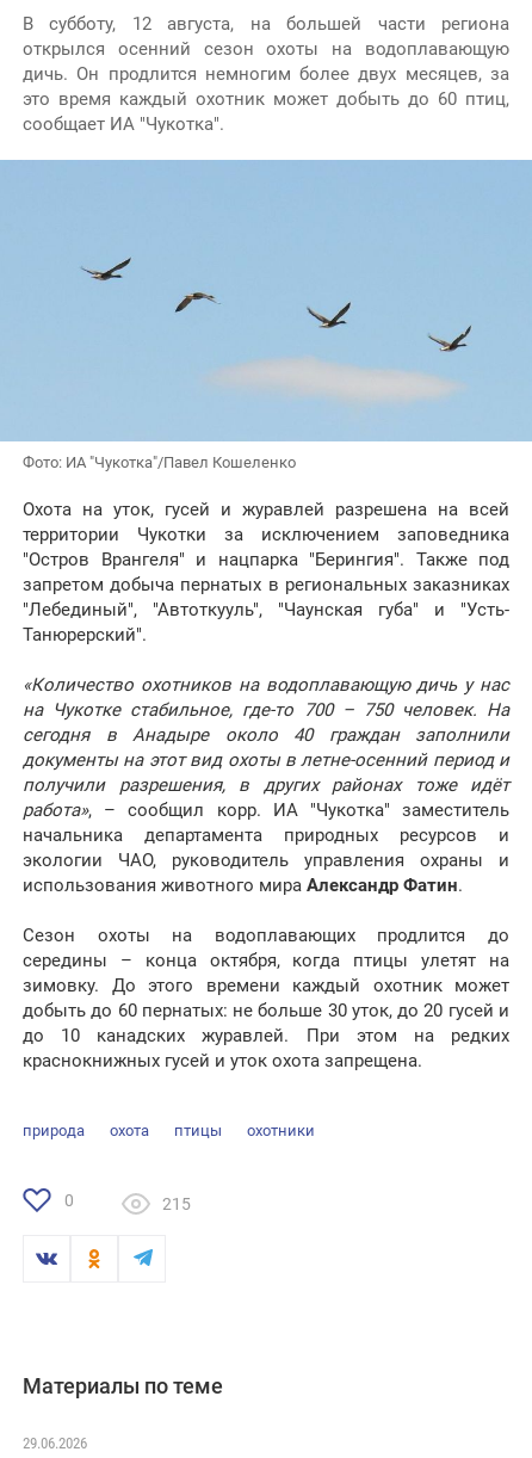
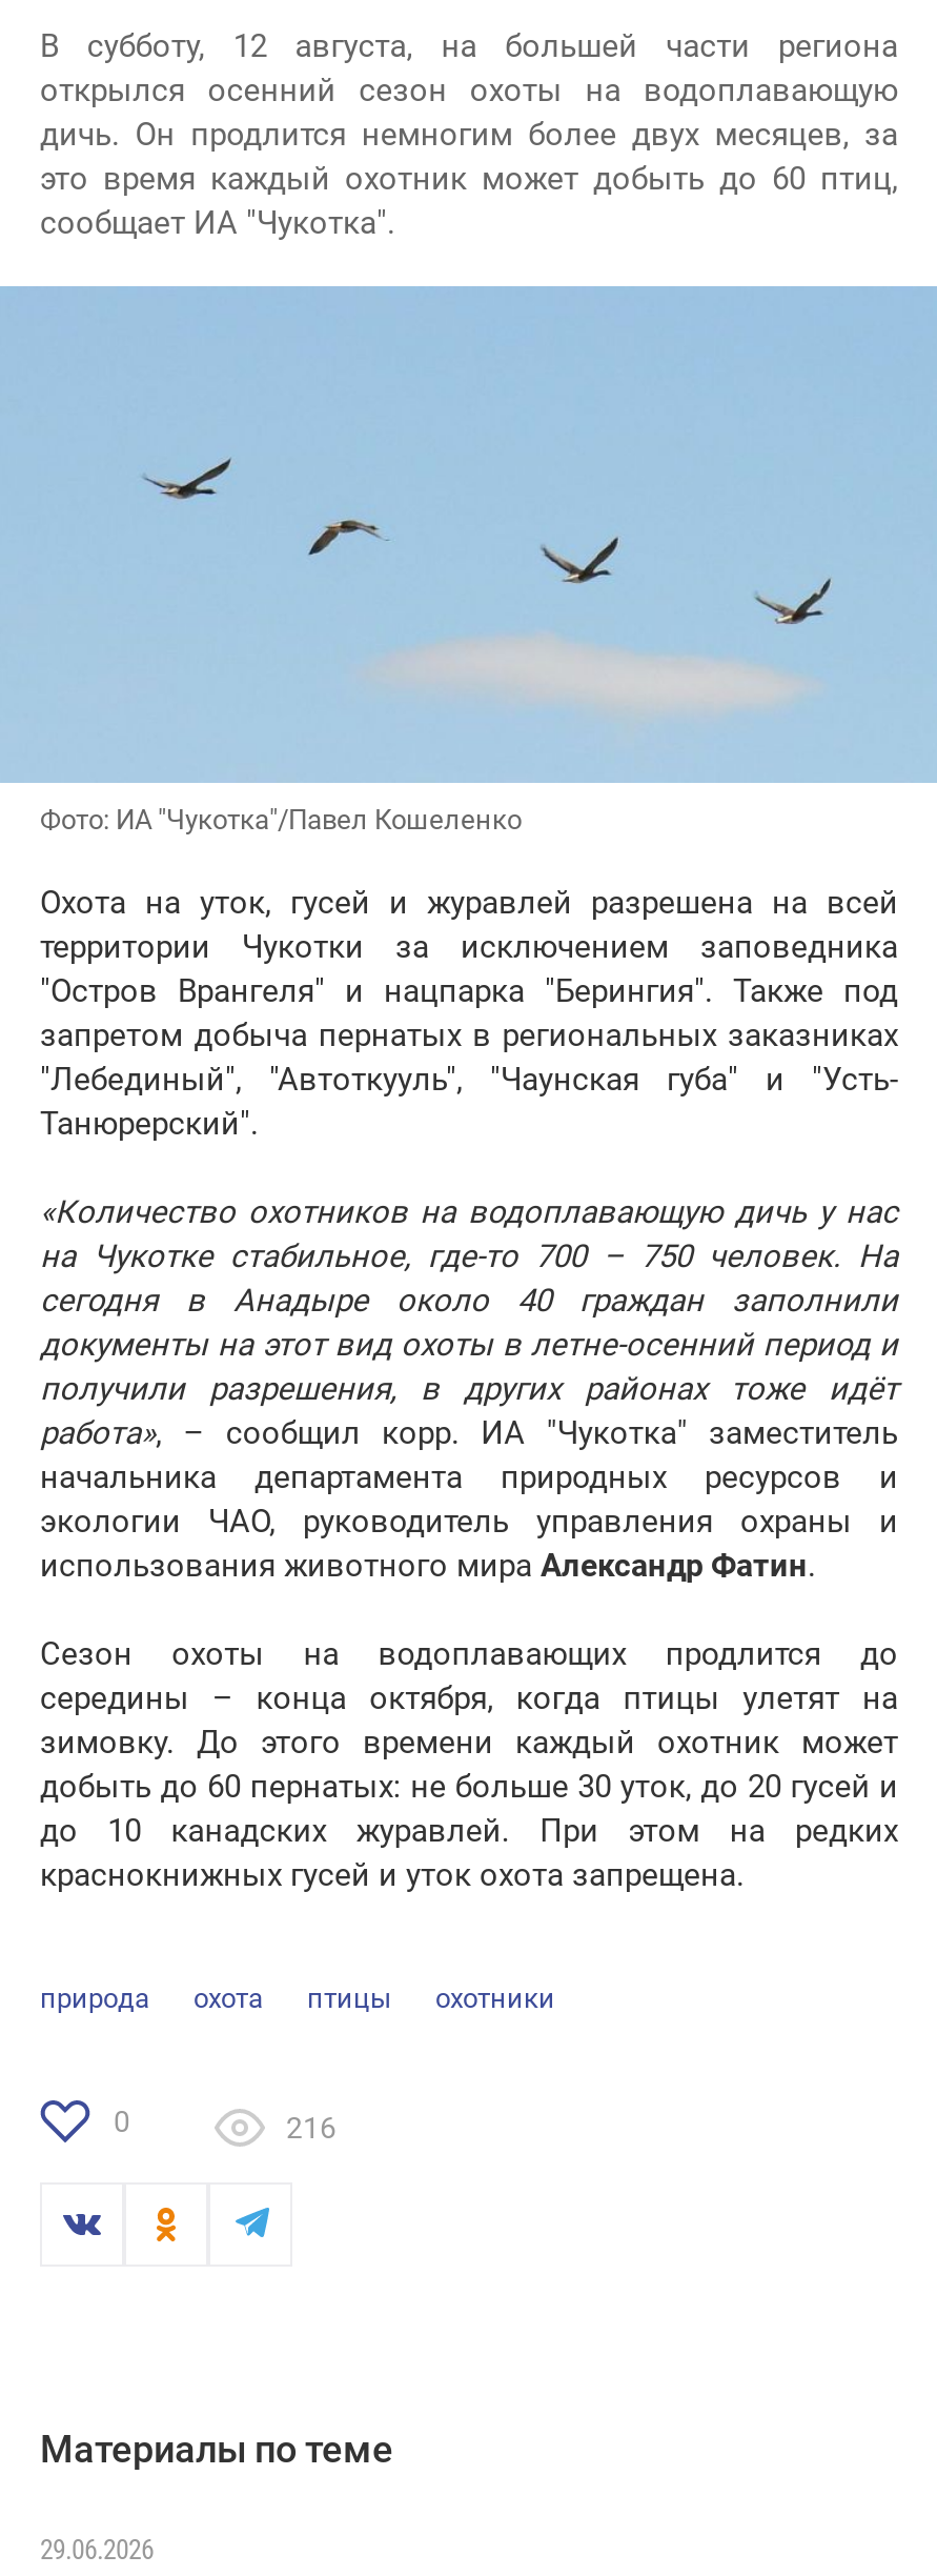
[162,1194,191,1213] 215 -> [286,2111,337,2144] 216

